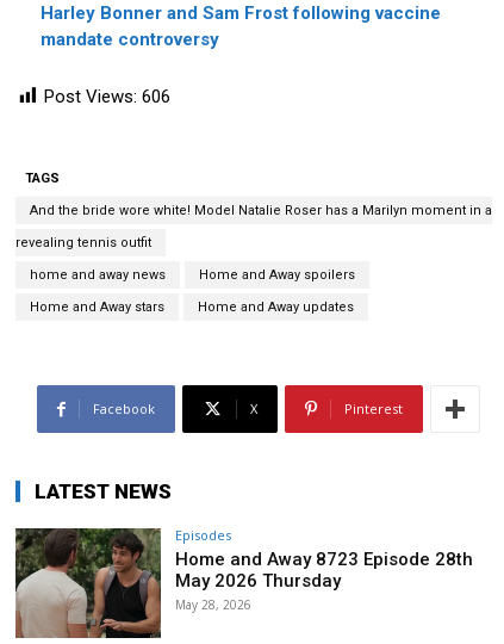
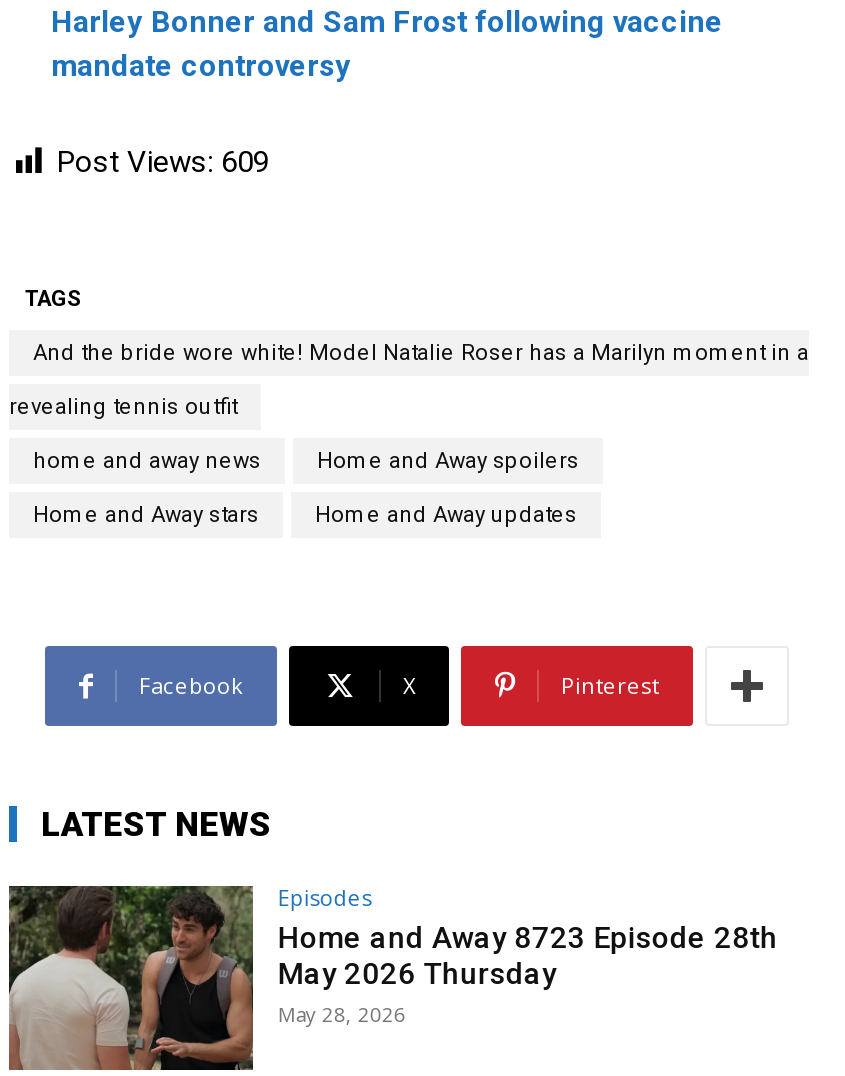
[44,86,170,107] Post Views: 606 -> [57,144,269,180] Post Views: 609

